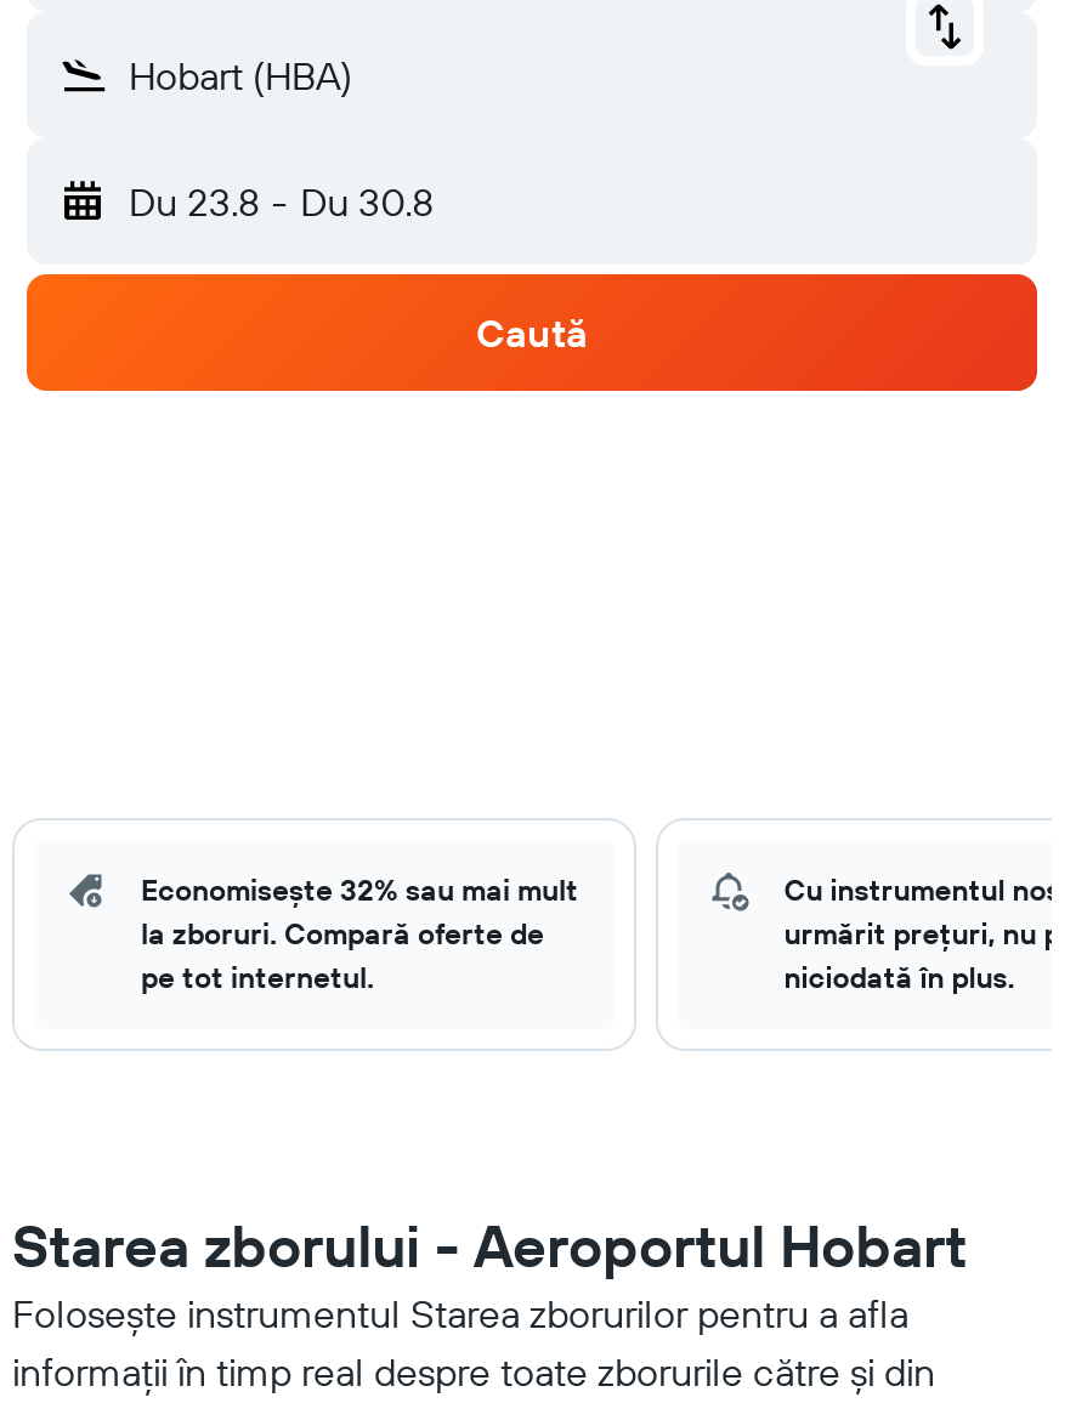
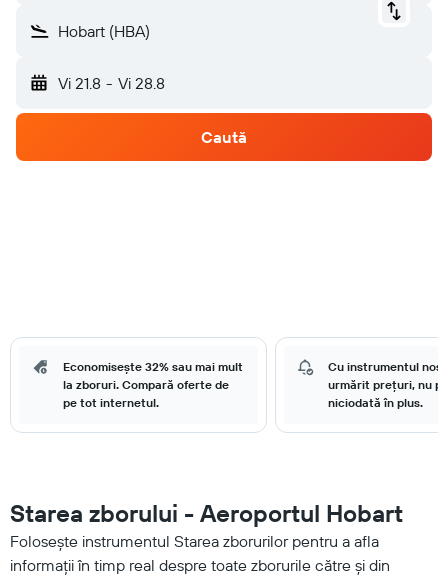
[129,177,434,226] Du 23.8 - Du 30.8 -> [58,73,165,93] Vi 21.8 - Vi 28.8

